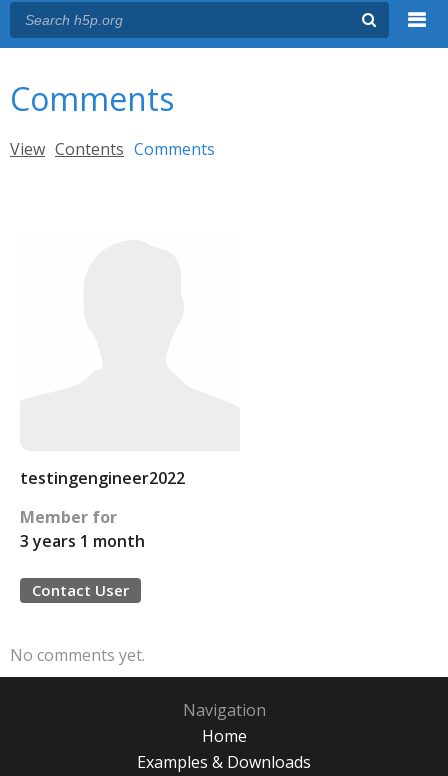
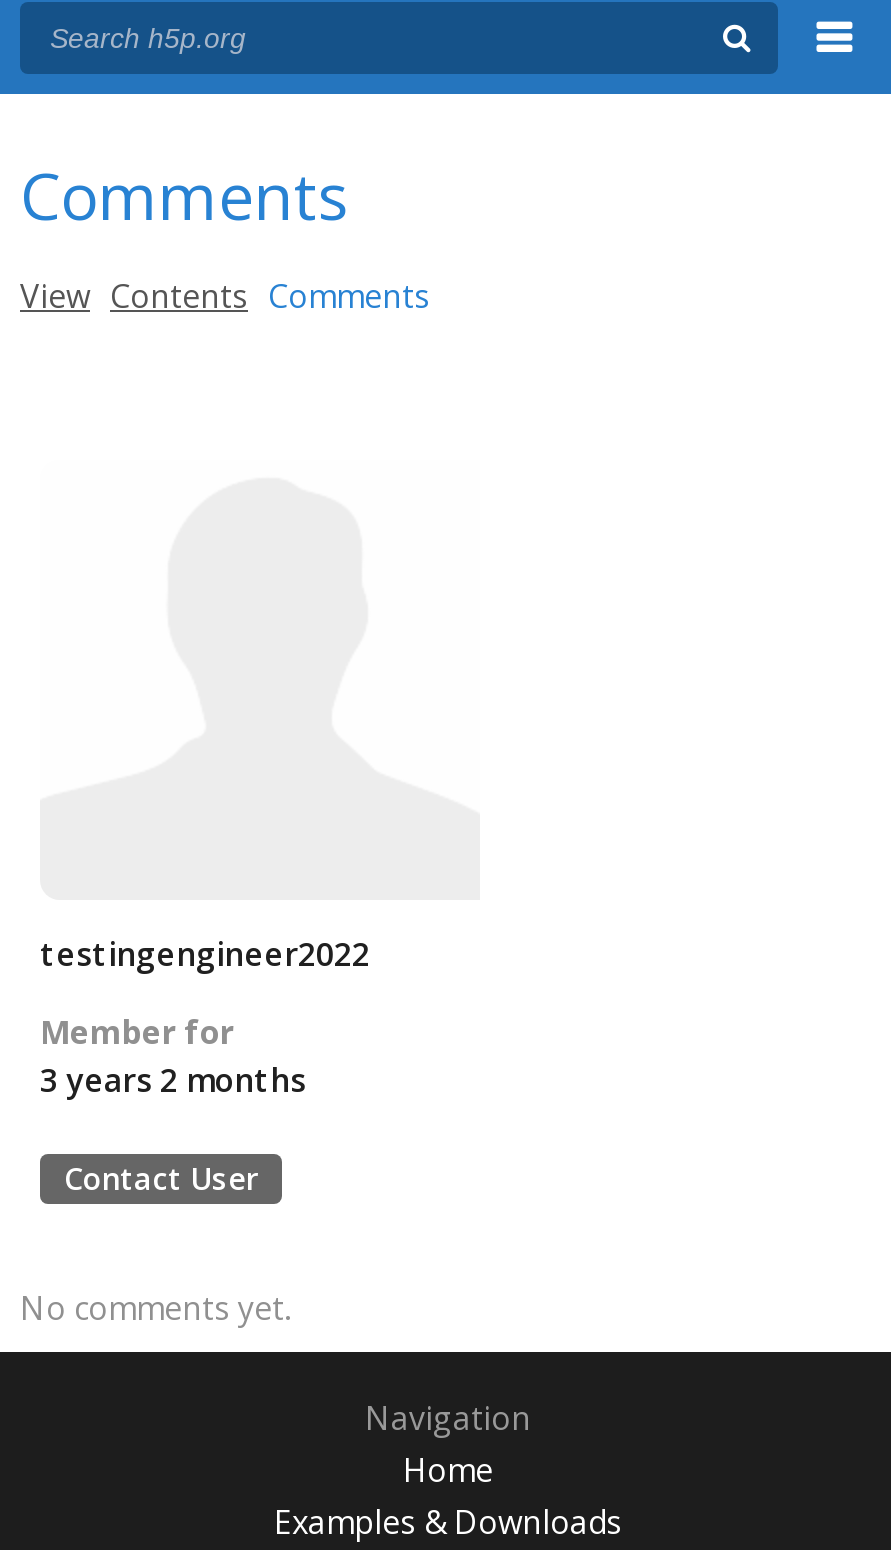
[20,530,145,552] 3 years 1 month -> [40,1058,306,1102] 3 years 2 months

